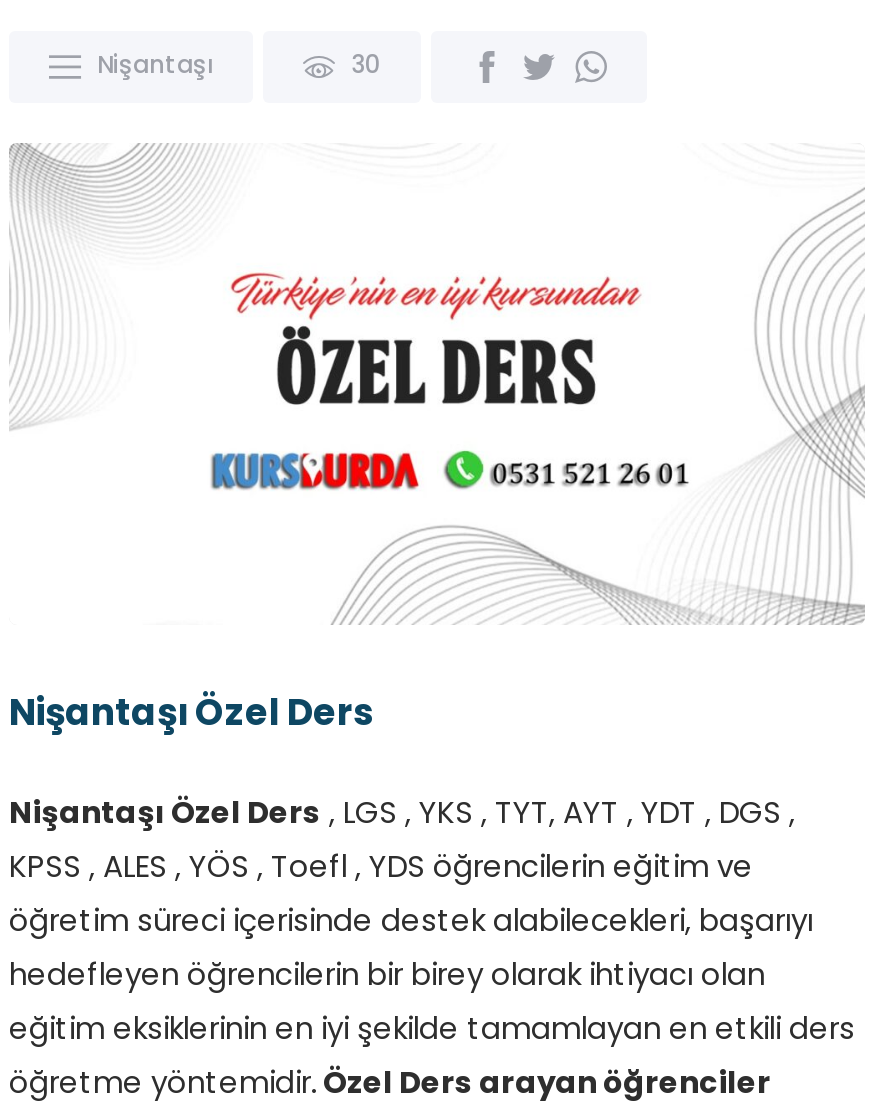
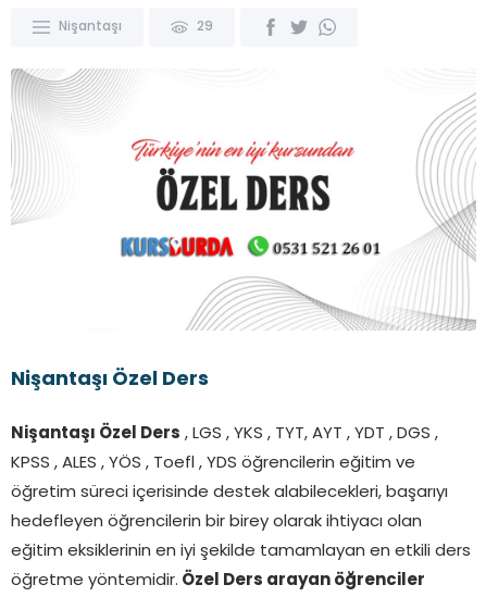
[351,55,381,79] 30 -> [197,21,213,34] 29

